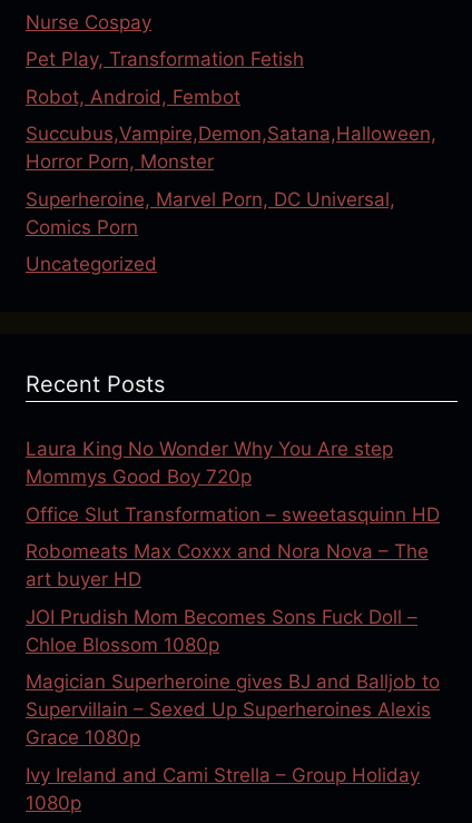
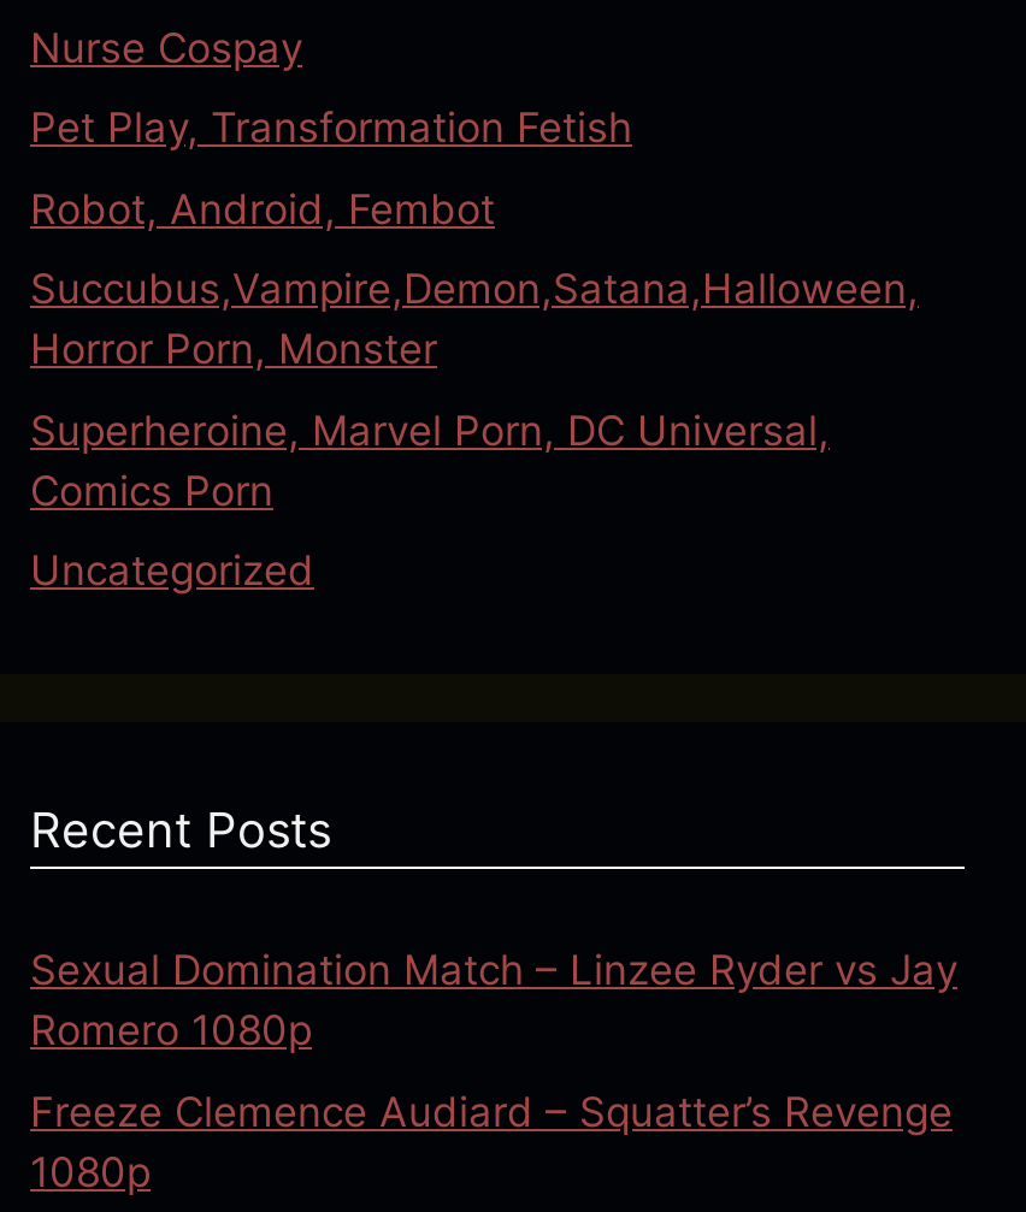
[26,438,440,786] Laura King No Wonder Why You Are step | Mommys Good Boy 720p | Office Slut Transformation – sweetasquinn HD | Robomeats Max Coxxx and Nora Nova – The | art buyer HD | JOI Prudish Mom Becomes Sons Fuck Doll – | Chloe Blossom 1080p | Magician Superheroine gives BJ and Balljob to | Supervillain – Sexed Up Superheroines Alexis | Grace 1080p | Ivy Ireland and Cami Strella – Group Holiday -> [30,946,957,1135] Sexual Domination Match – Linzee Ryder vs Jay | Romero 1080p | Freeze Clemence Audiard – Squatter’s Revenge

